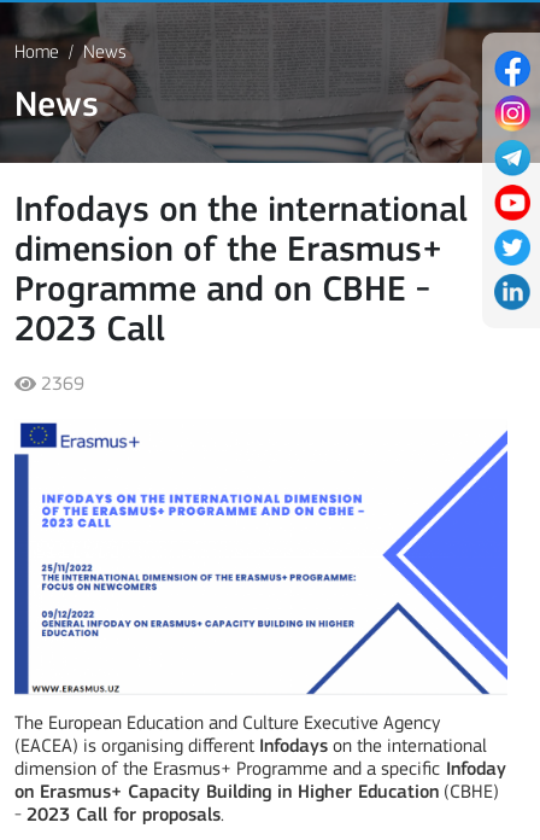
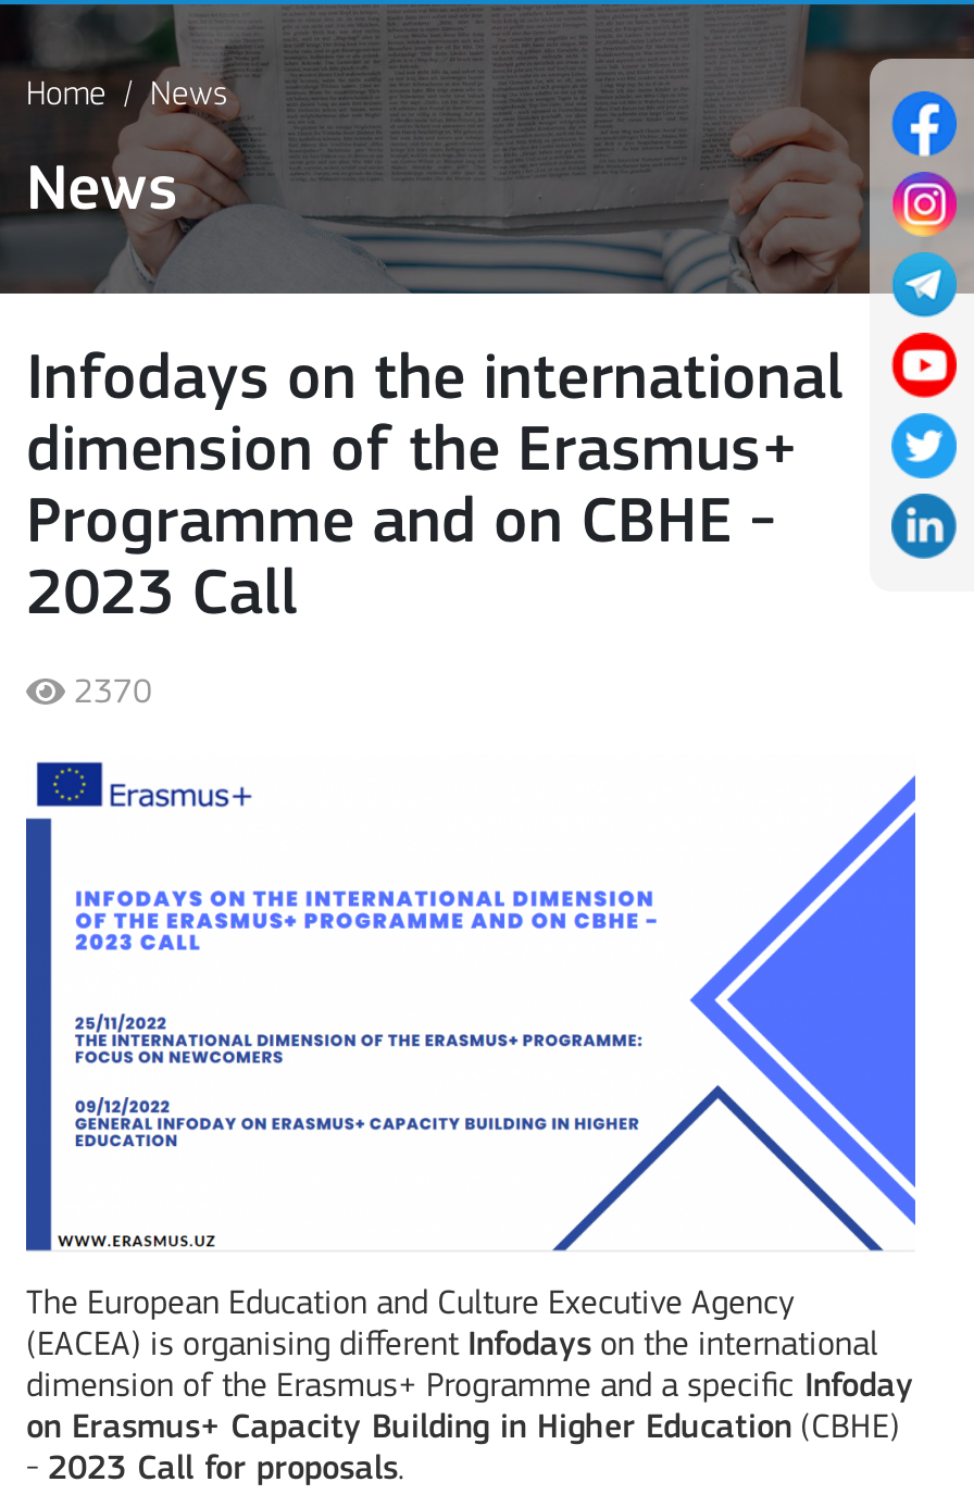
[41,375,84,395] 2369 -> [74,676,152,711] 2370

